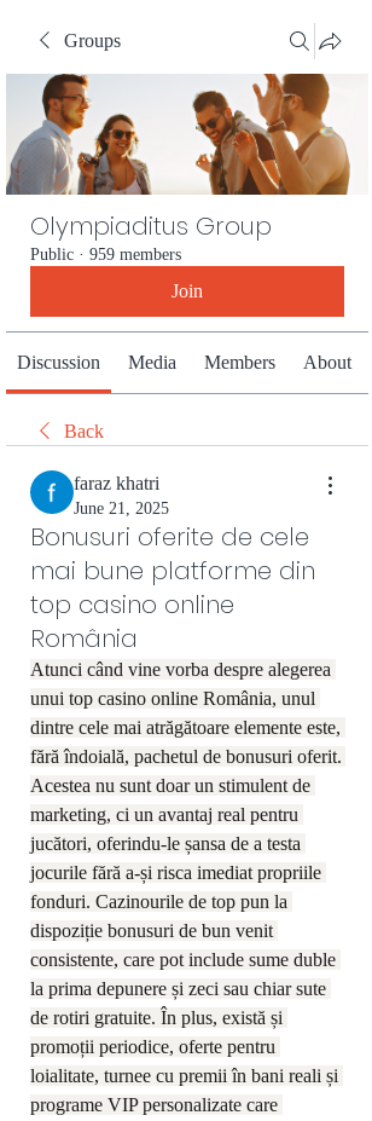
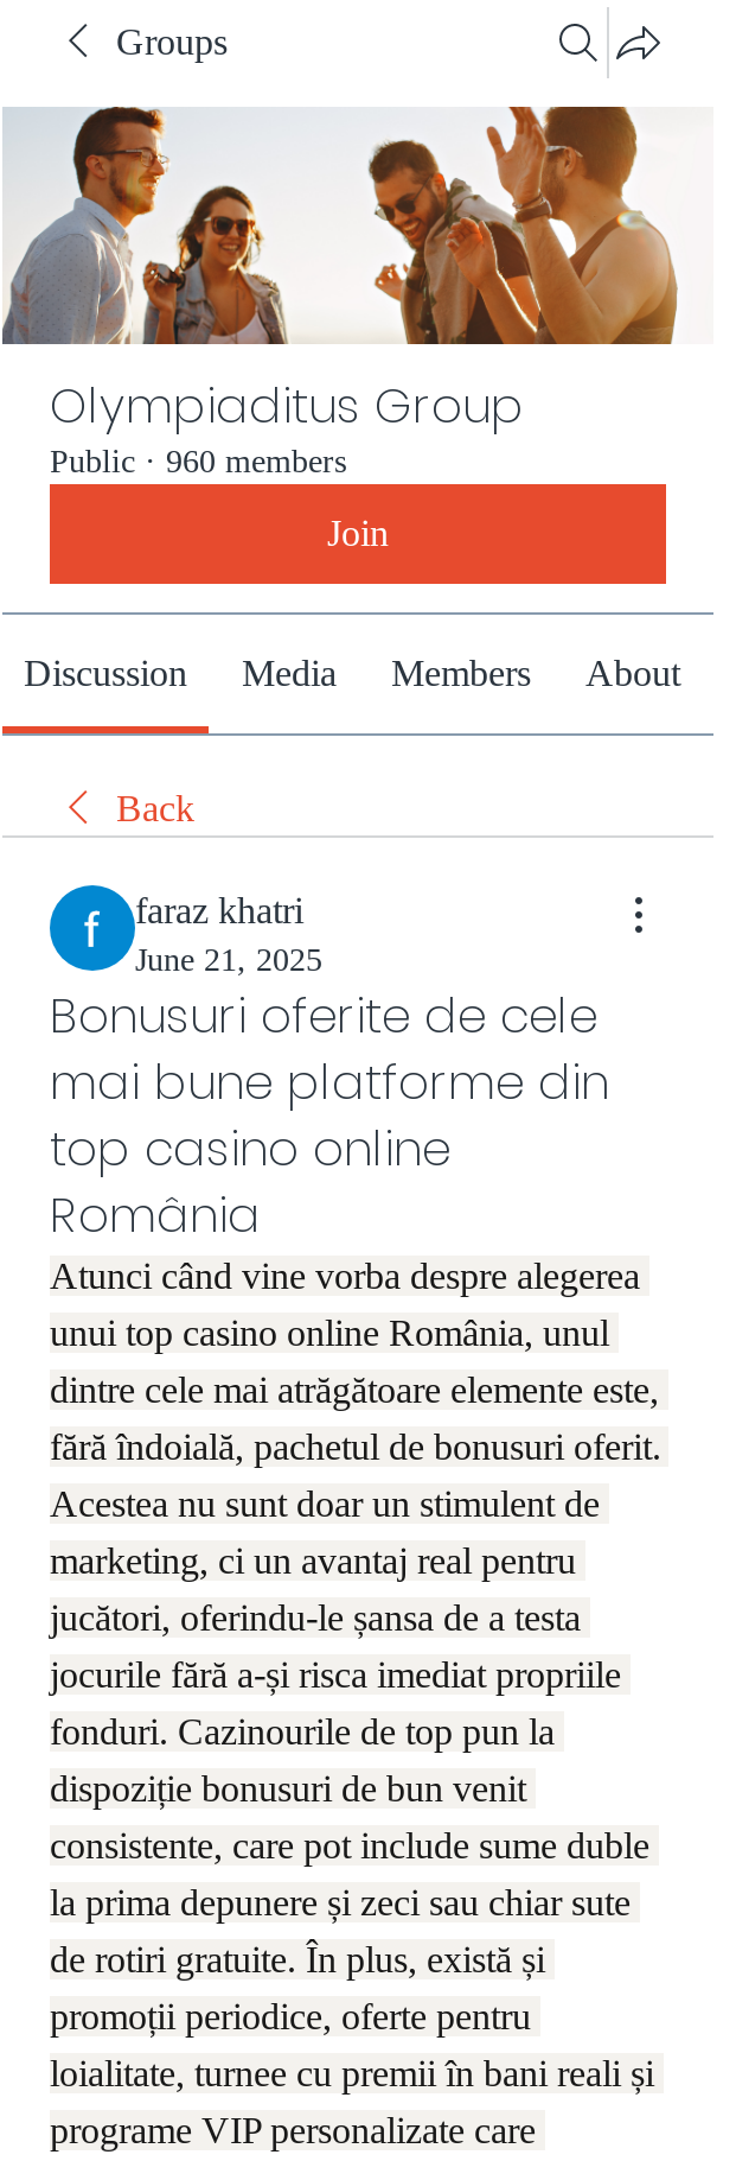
[30,245,181,263] Public · 959 members -> [50,443,346,479] Public · 960 members

